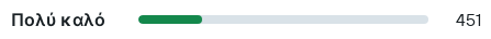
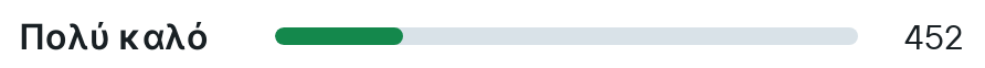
[456,9,481,30] 451 -> [904,14,964,58] 452

